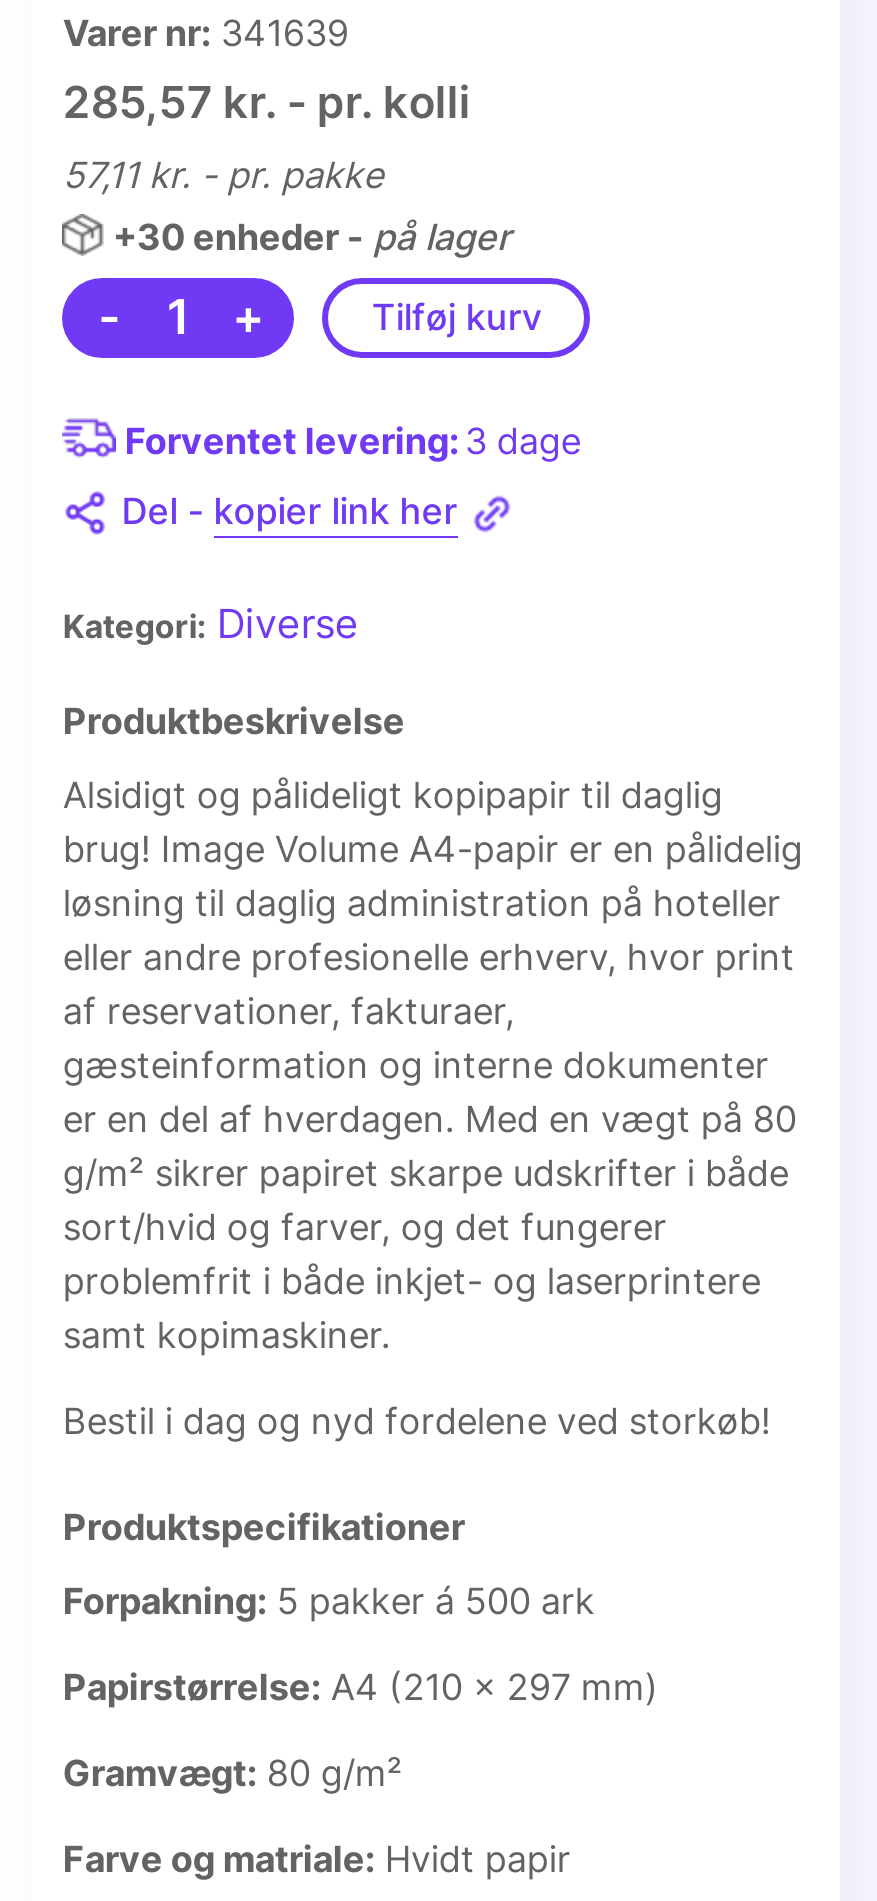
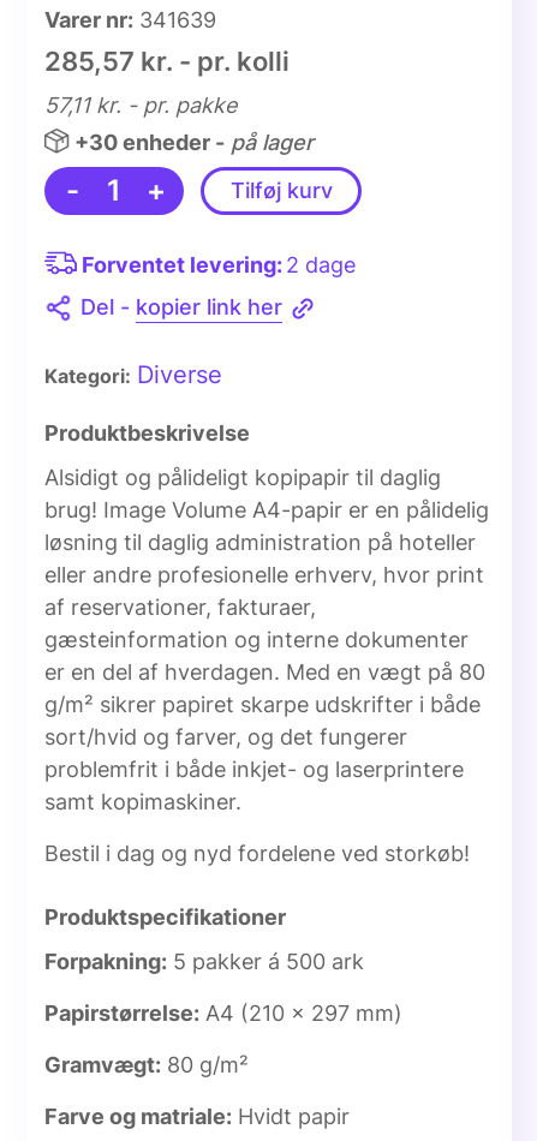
[125,420,581,462] Forventet levering: 3 dage -> [82,252,356,277] Forventet levering: 2 dage

